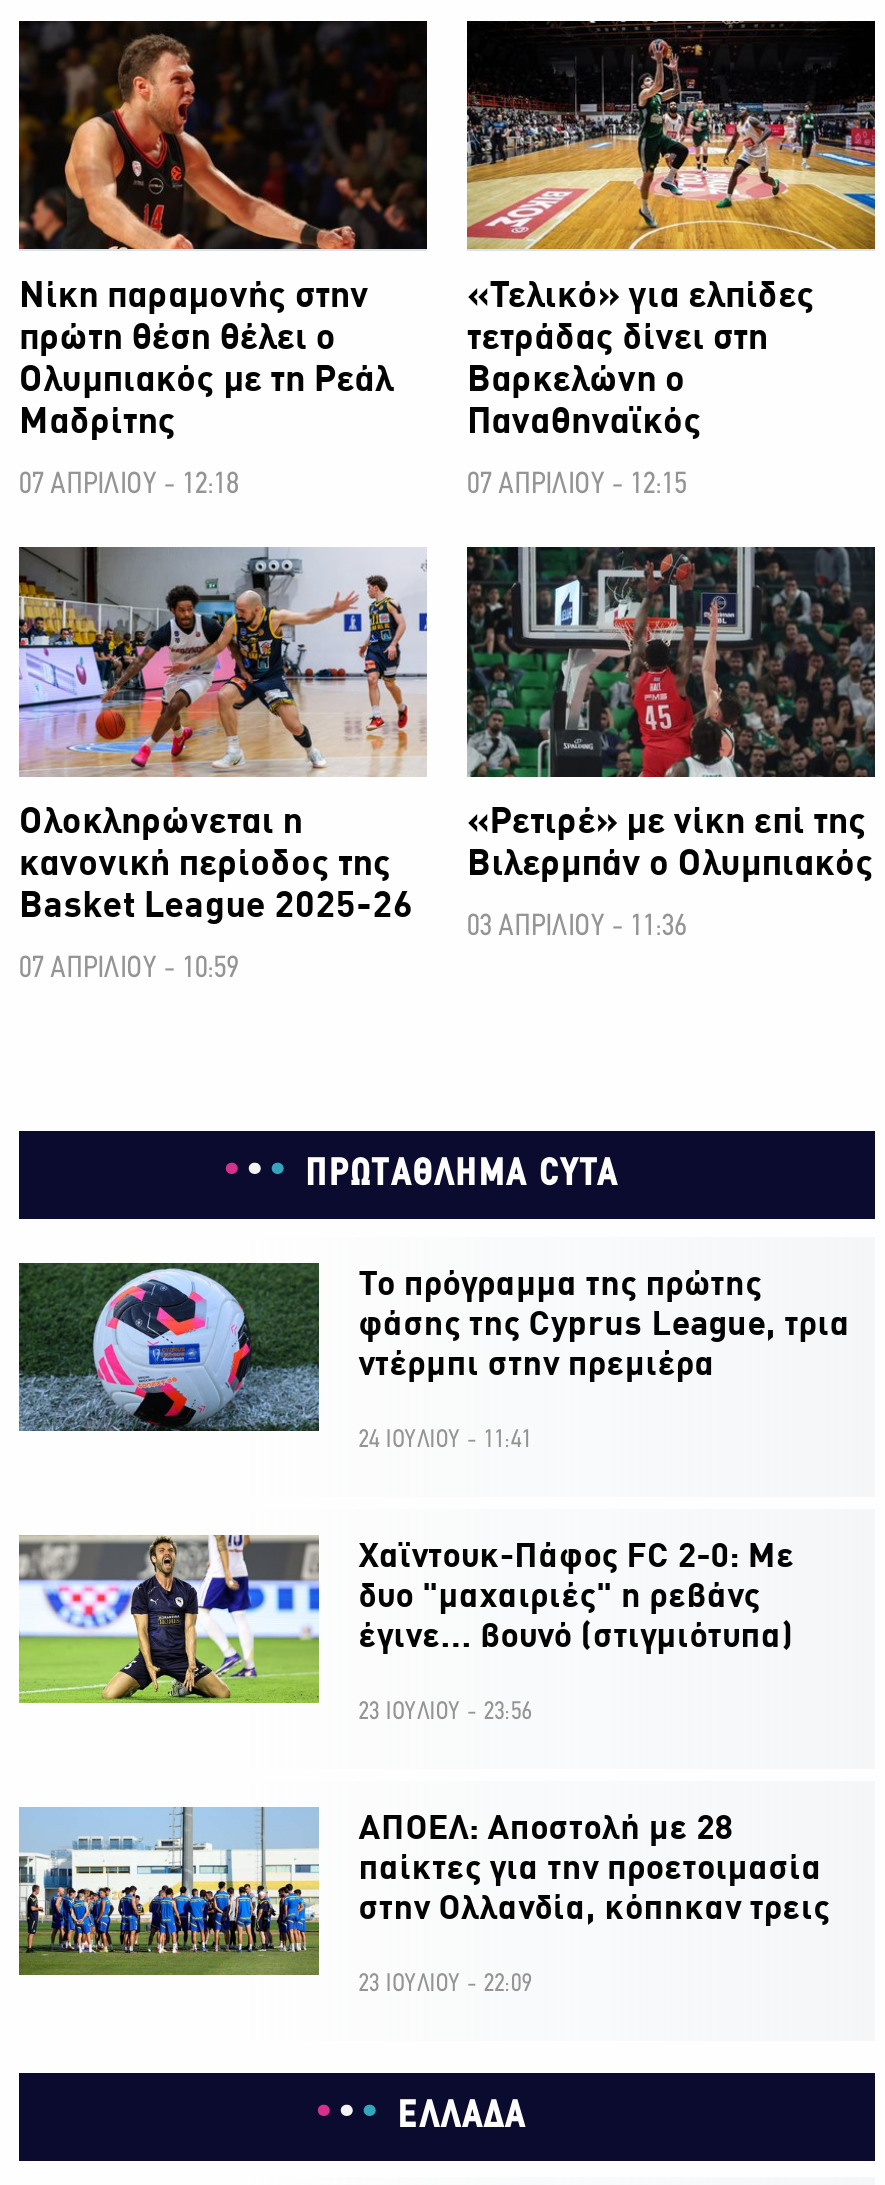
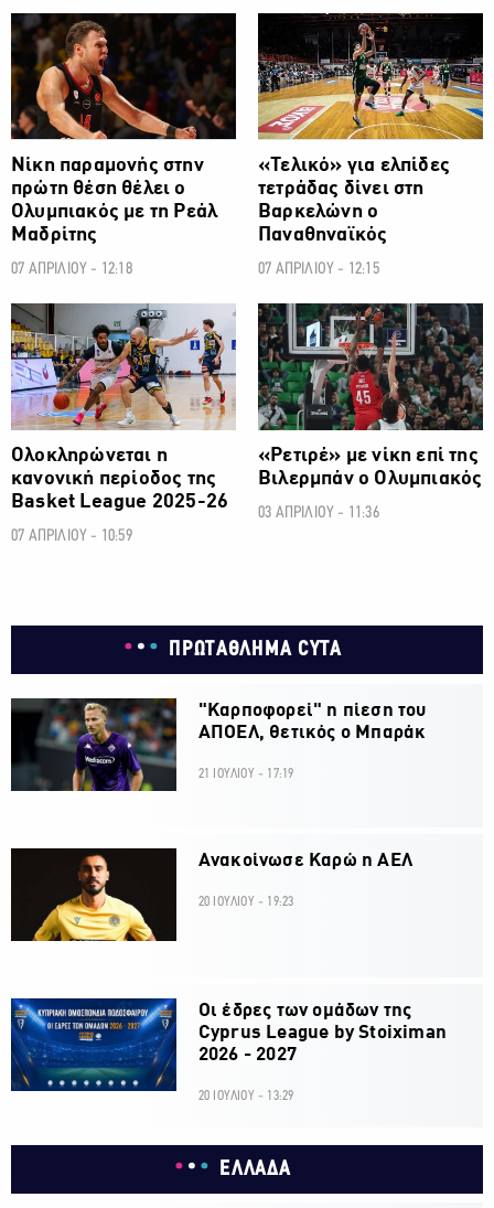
[17,1263,850,1433] [image] | Το πρόγραμμα της πρώτης | φάσης της Cyprus League, τρια | ντέρμπι στην πρεμιέρα -> [10,698,426,792] [image] | "Καρποφορεί" η πίεση του | ΑΠΟΕΛ, θετικός ο Μπαράκ
[359,1427,532,1453] 24 ΙΟΥΛΙΟΥ - 11:41 -> [198,767,294,781] 21 ΙΟΥΛΙΟΥ - 17:19
[17,1533,795,1705] [image] | Χαϊντουκ-Πάφος FC 2-0: Με | δυο "μαχαιριές" η ρεβάνς | έγινε... βουνό (στιγμιότυπα) -> [10,847,412,942] [image] | Ανακοίνωσε Καρώ η ΑΕΛ
[359,1699,532,1725] 23 ΙΟΥΛΙΟΥ - 23:56 -> [198,895,294,909] 20 ΙΟΥΛΙΟΥ - 19:23
[17,1805,830,1977] [image] | AΠΟΕΛ: Αποστολή με 28 | παίκτες για την προετοιμασία | στην Ολλανδία, κόπηκαν τρεις -> [10,997,447,1092] [image] | Οι έδρες των ομάδων της | Cyprus League by Stoiximan | 2026 - 2027
[359,1971,532,1997] 23 ΙΟΥΛΙΟΥ - 22:09 -> [198,1089,294,1103] 20 ΙΟΥΛΙΟΥ - 13:29

